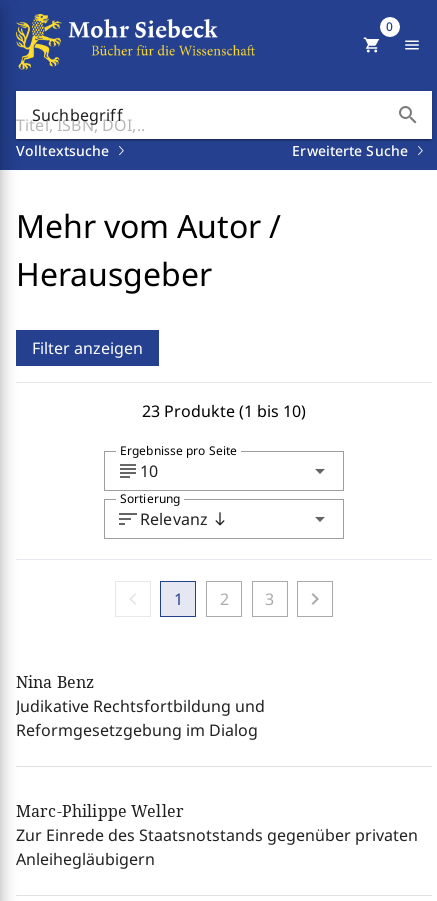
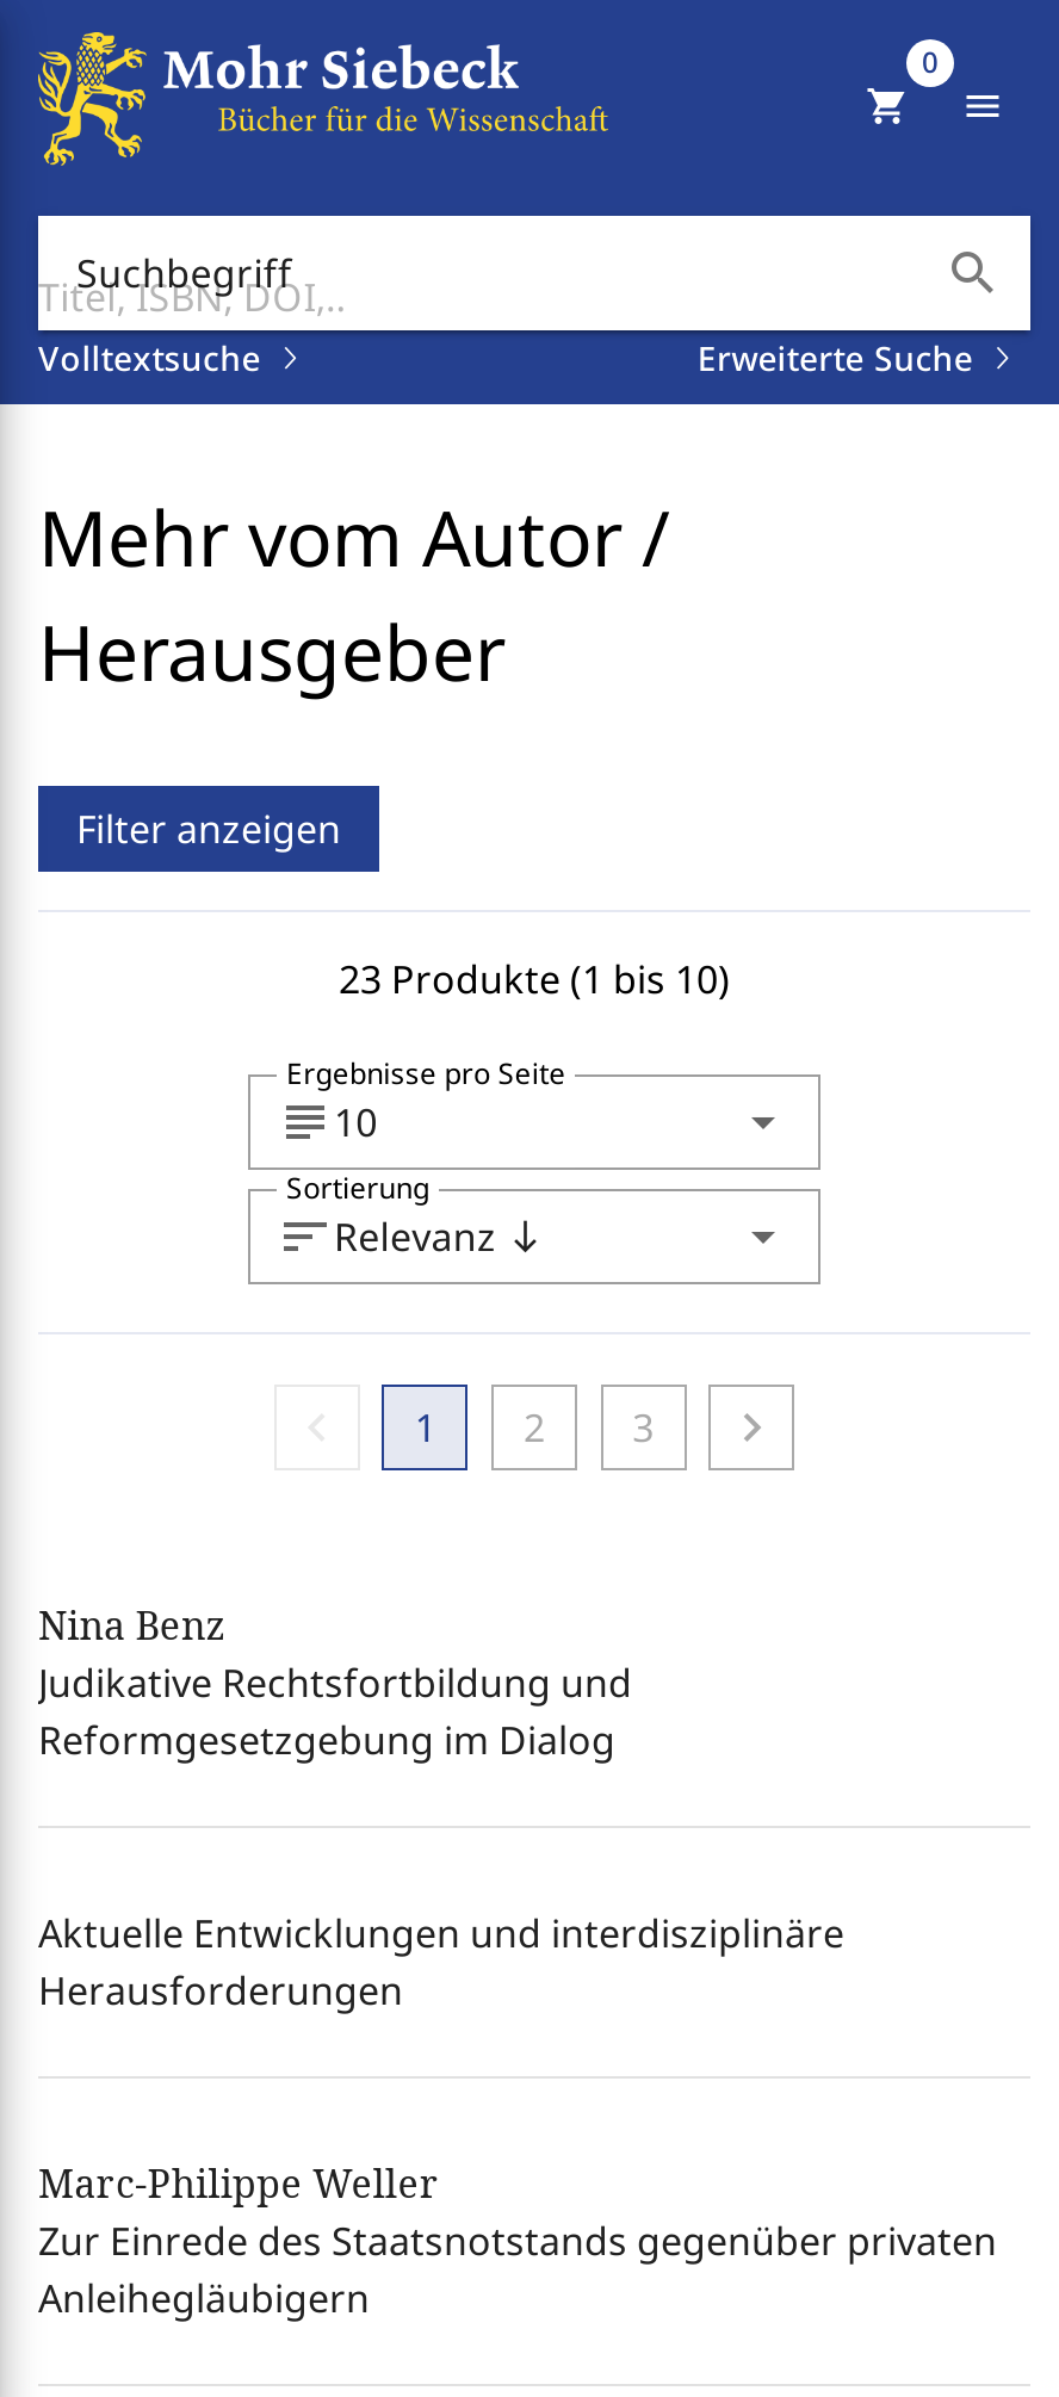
none -> [38,1906,844,2016] Aktuelle Entwicklungen und interdisziplinäre | Herausforderungen

